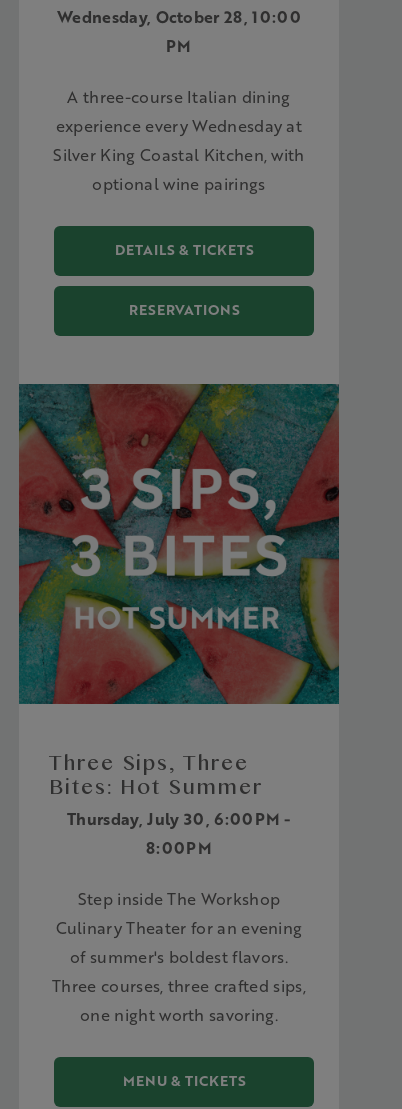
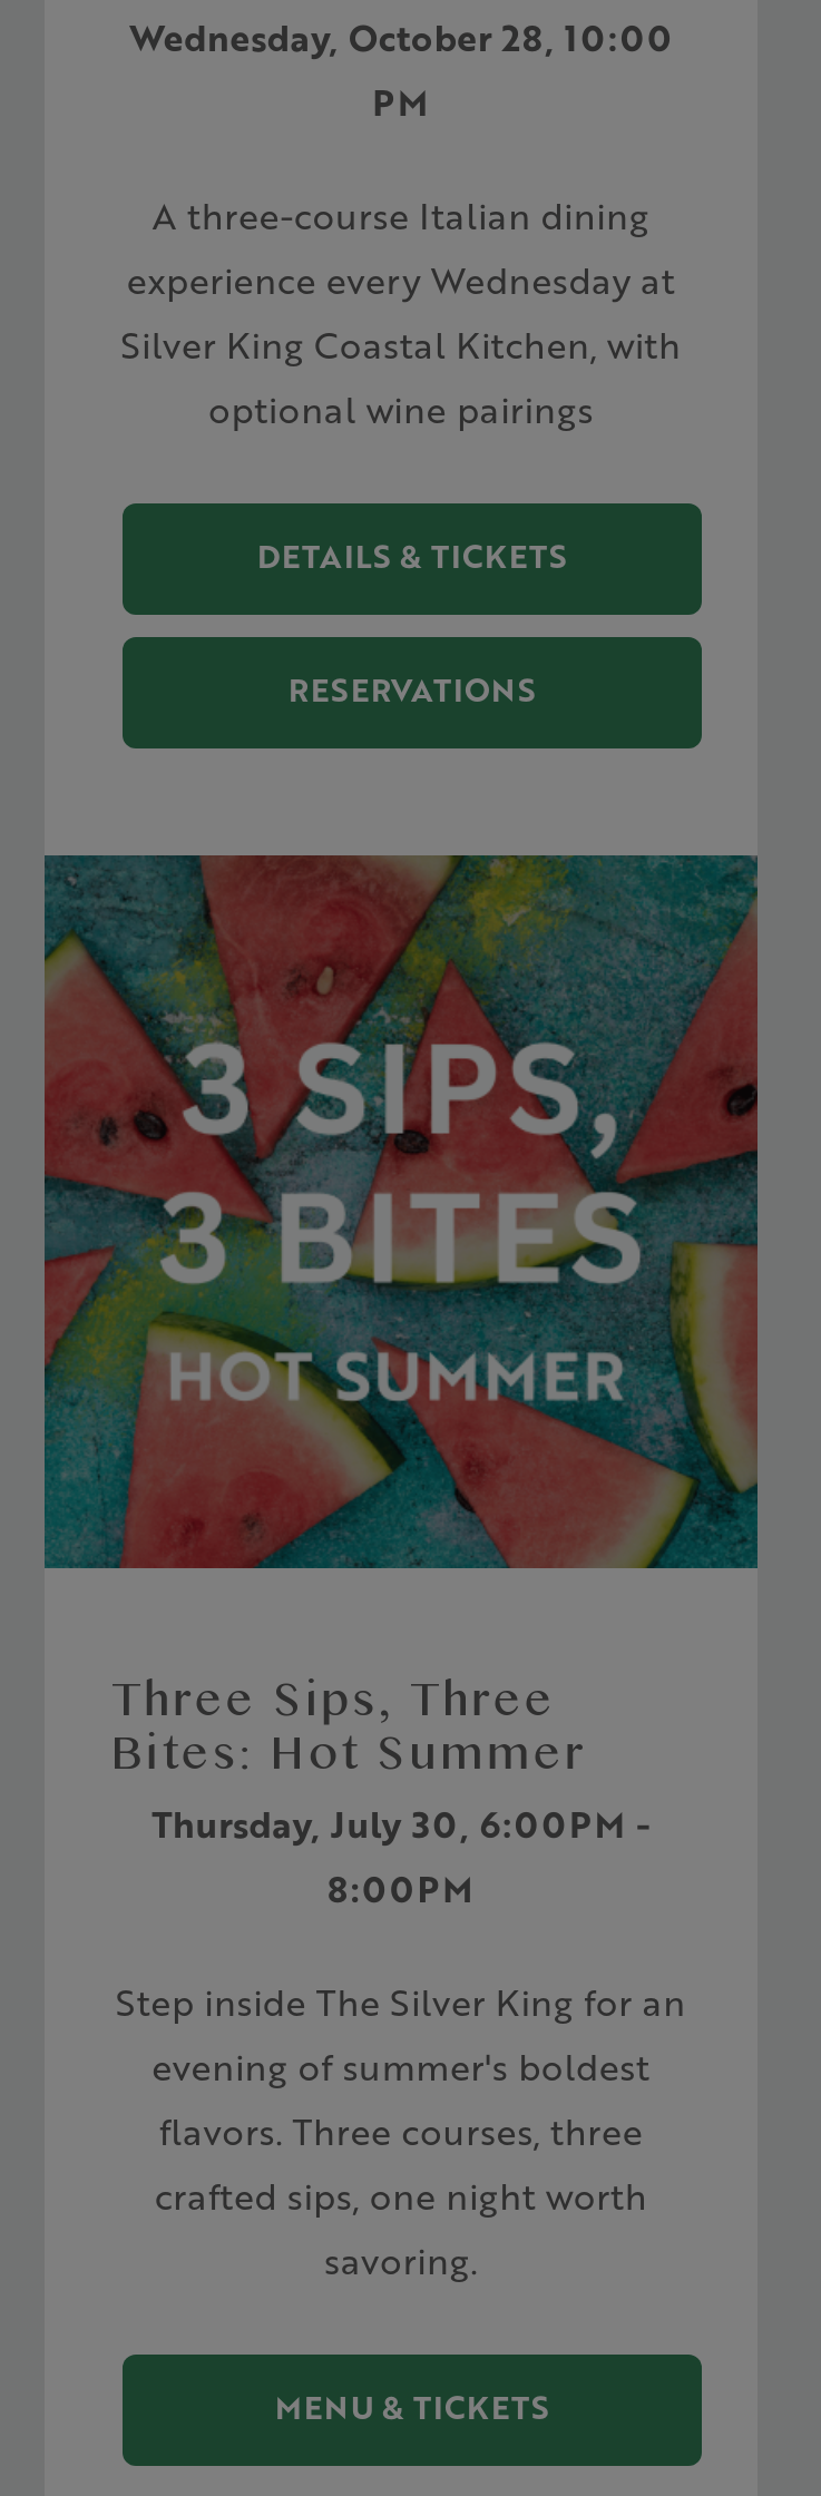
[52,887,306,1026] Step inside The Workshop | Culinary Theater for an evening | of summer's boldest flavors. | Three courses, three crafted sips, | one night worth savoring. -> [116,1976,686,2285] Step inside The Silver King for an | evening of summer's boldest | flavors. Three courses, three | crafted sips, one night worth | savoring.

